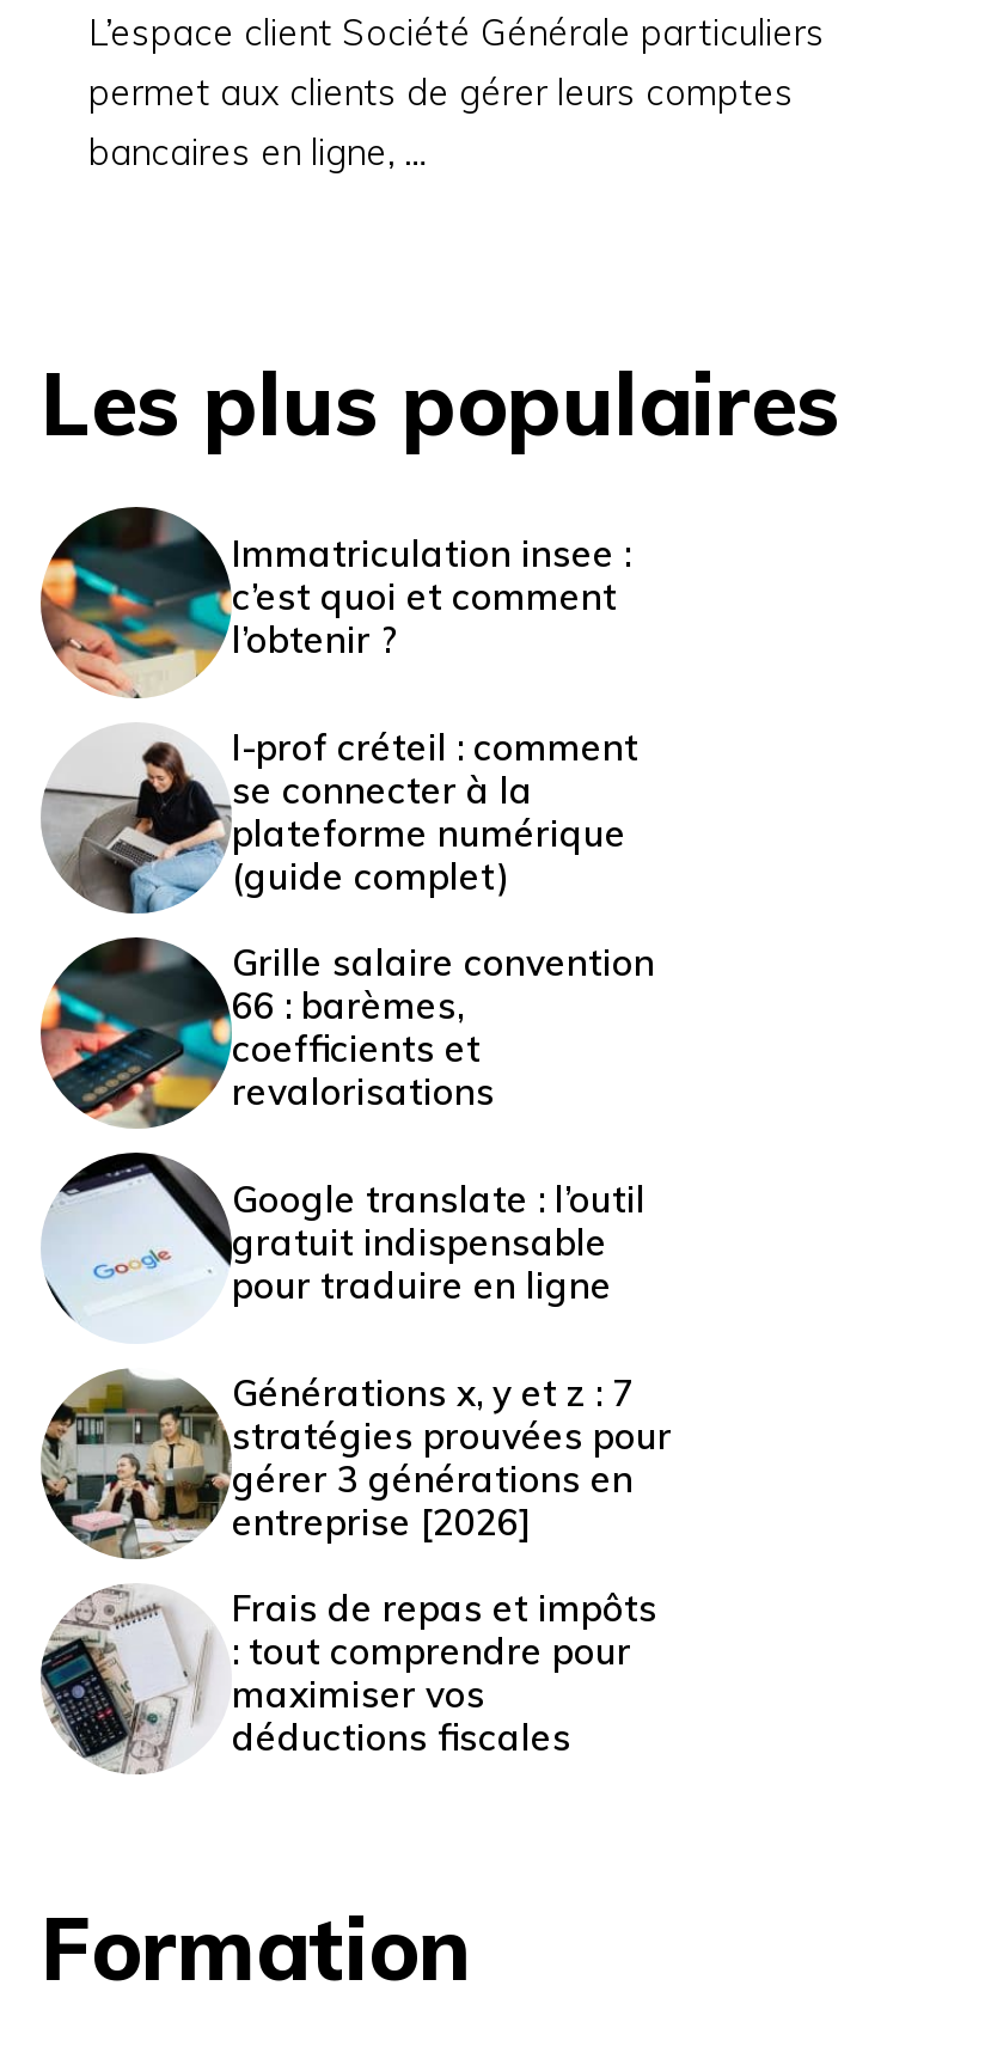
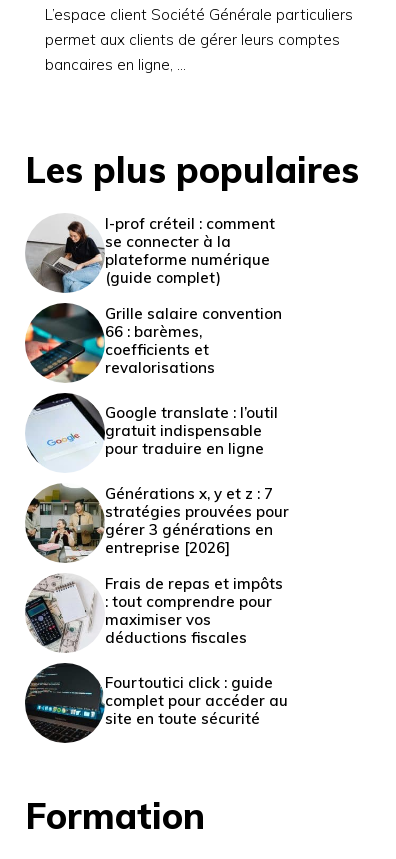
[41,503,631,699] [image] | Immatriculation insee : | c’est quoi et comment | l’obtenir ? -> none
moved [36,725,672,1760] -> [23,213,289,646]: [image] | I-prof créteil : comment | se connecter à la | ... | maximiser vos | déductions fiscales
none -> [25,662,288,744] [image] | Fourtoutici click : guide | complet pour accéder au | site en toute sécurité

